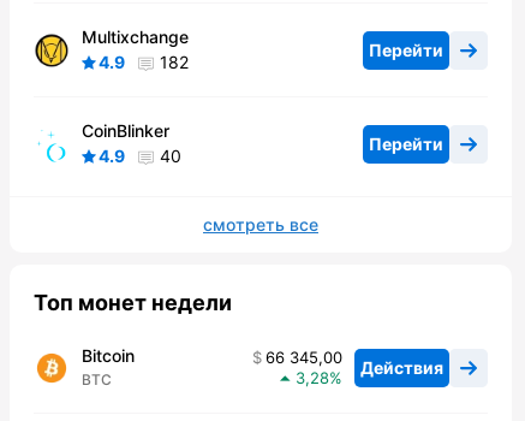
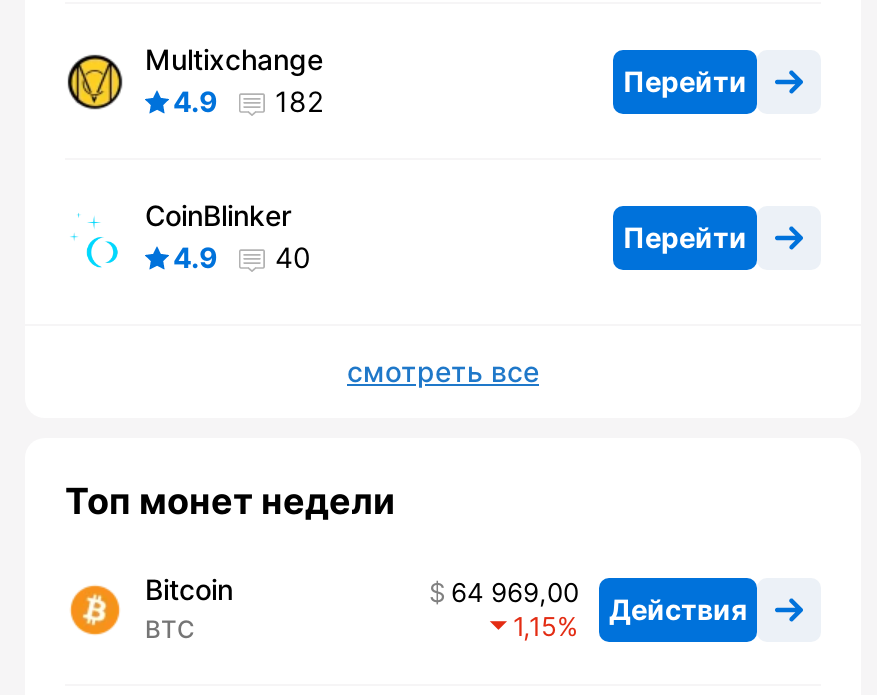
[266,348,443,378] 66 345,00 Действия -> [451,577,747,626] 64 969,00 Действия
[296,369,329,388] 3,28 -> [513,611,557,643] 1,15

